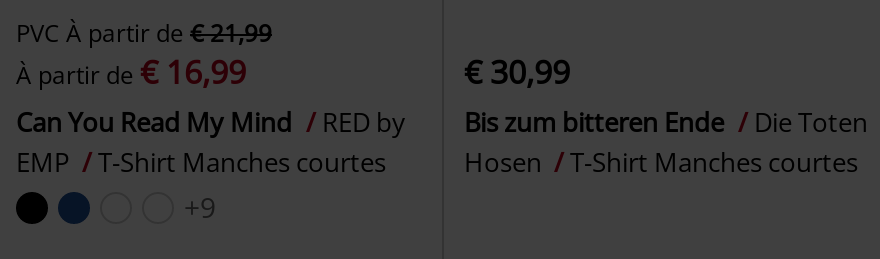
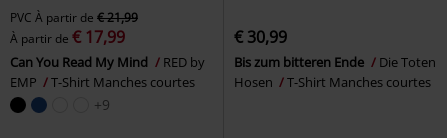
[16,49,246,93] À partir de € 16,99 -> [10,26,125,48] À partir de € 17,99

